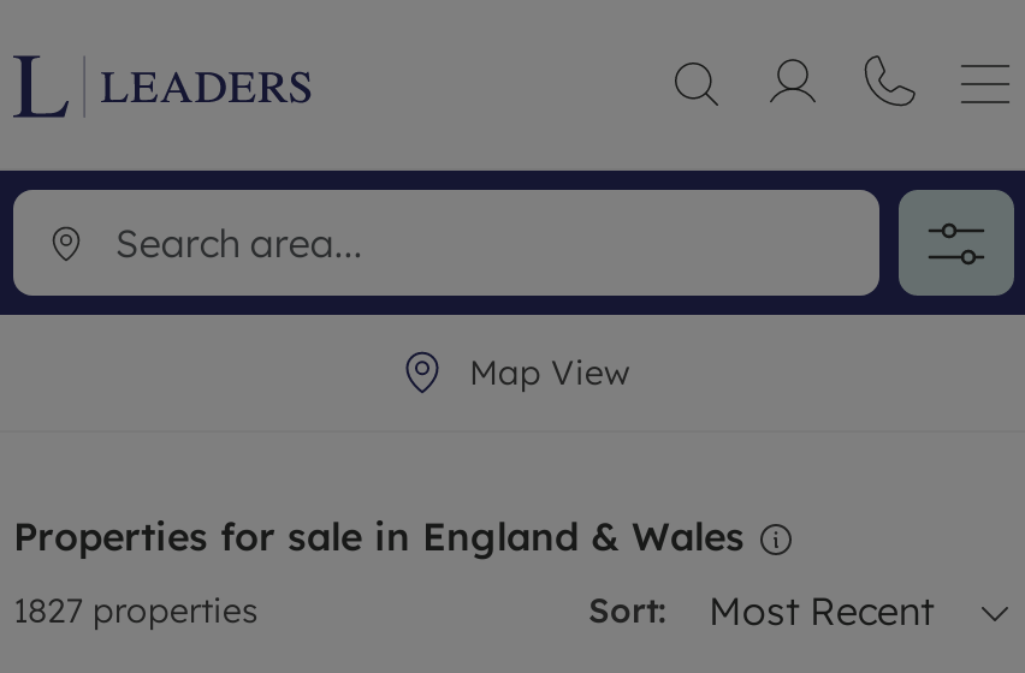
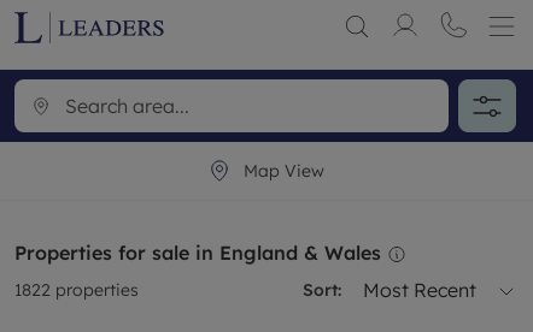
[13,589,259,632] 1827 properties -> [14,279,139,301] 1822 properties

